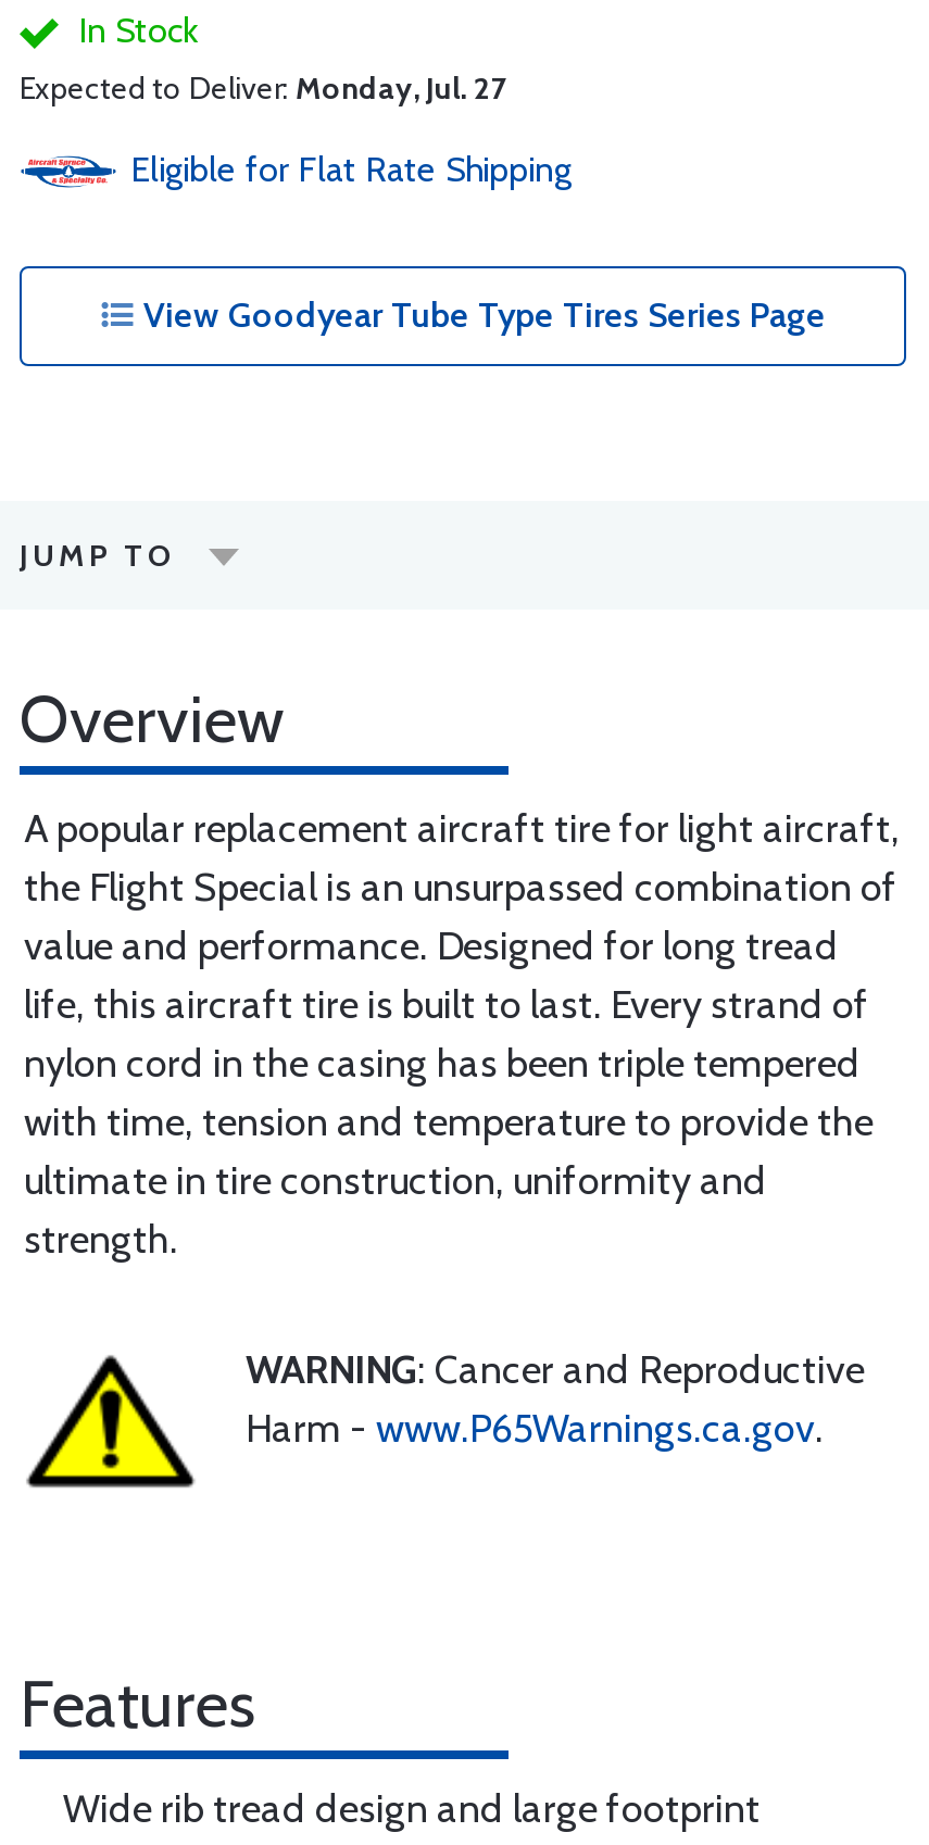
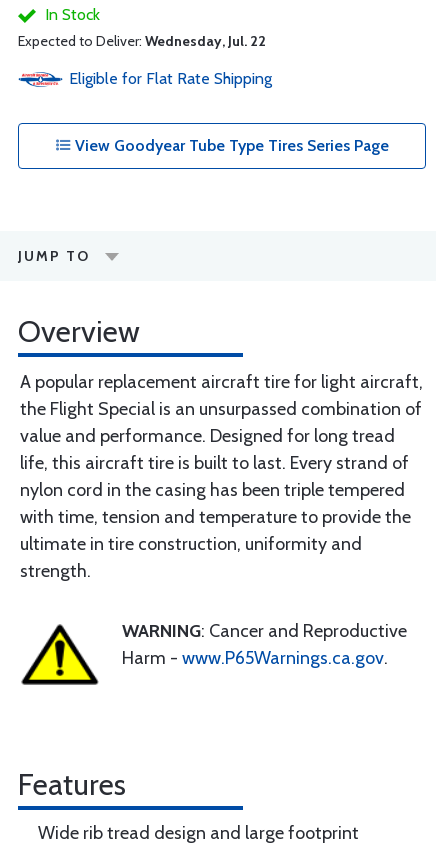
[20,68,506,108] Expected to Deliver: Monday, Jul. 27 -> [18,32,266,50] Expected to Deliver: Wednesday, Jul. 22

